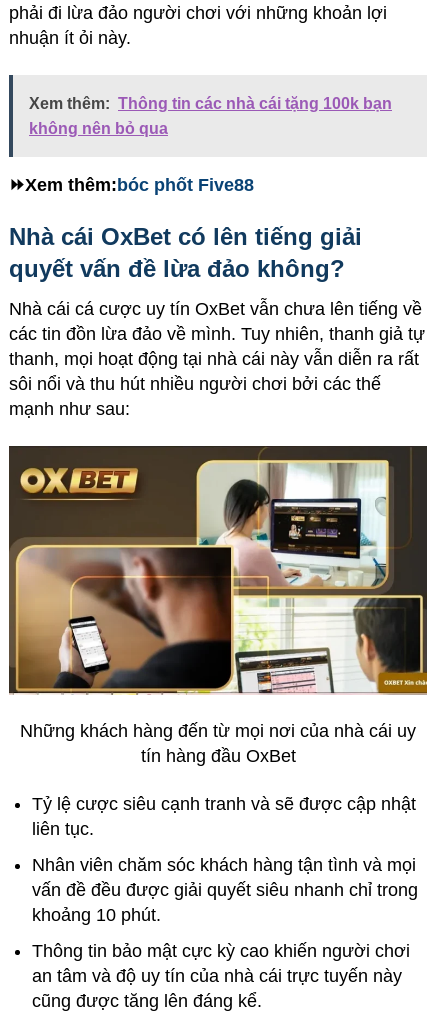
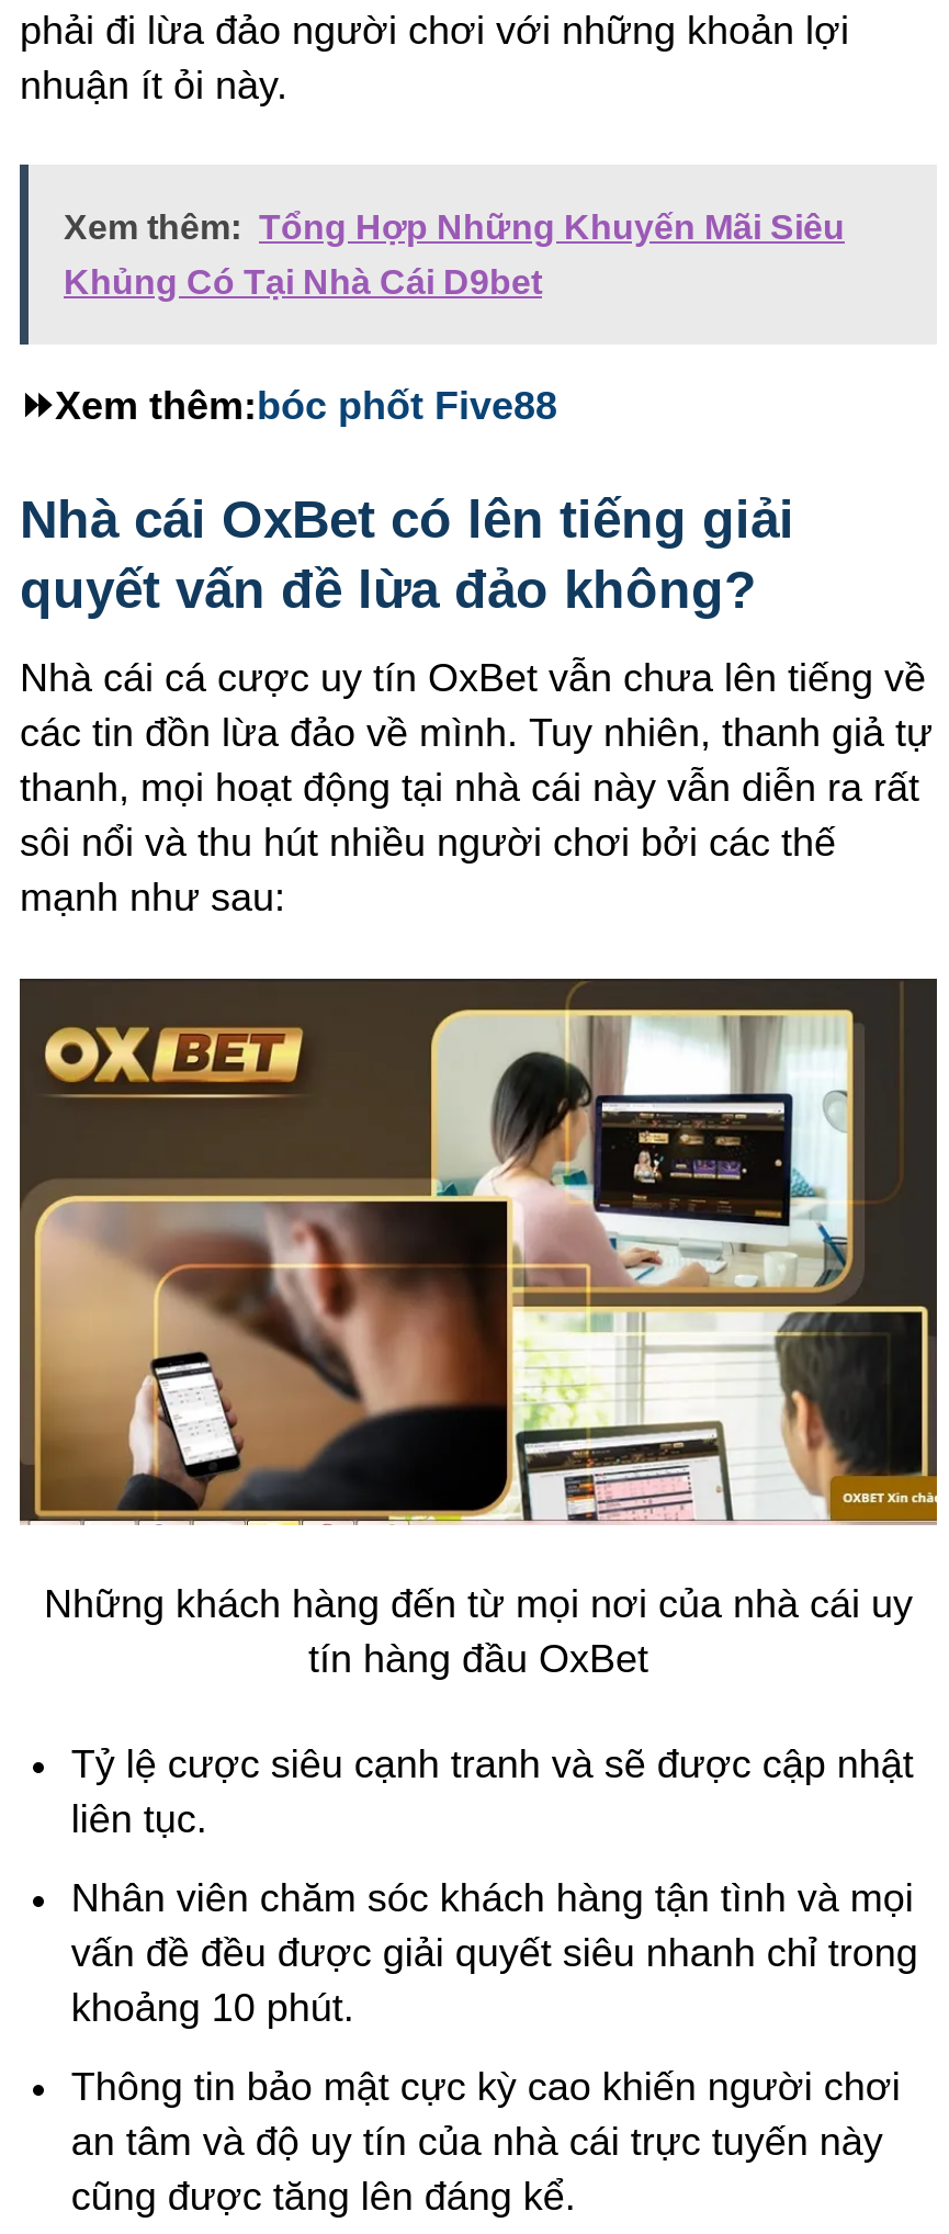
[29,95,392,112] Xem thêm: Thông tin các nhà cái tặng 100k bạn -> [64,208,845,245] Xem thêm: Tổng Hợp Những Khuyến Mãi Siêu
[29,120,168,137] không nên bỏ qua -> [64,263,542,300] Khủng Có Tại Nhà Cái D9bet

